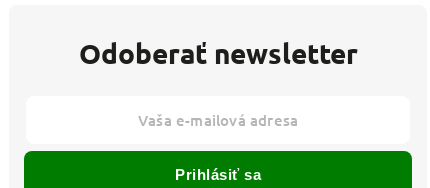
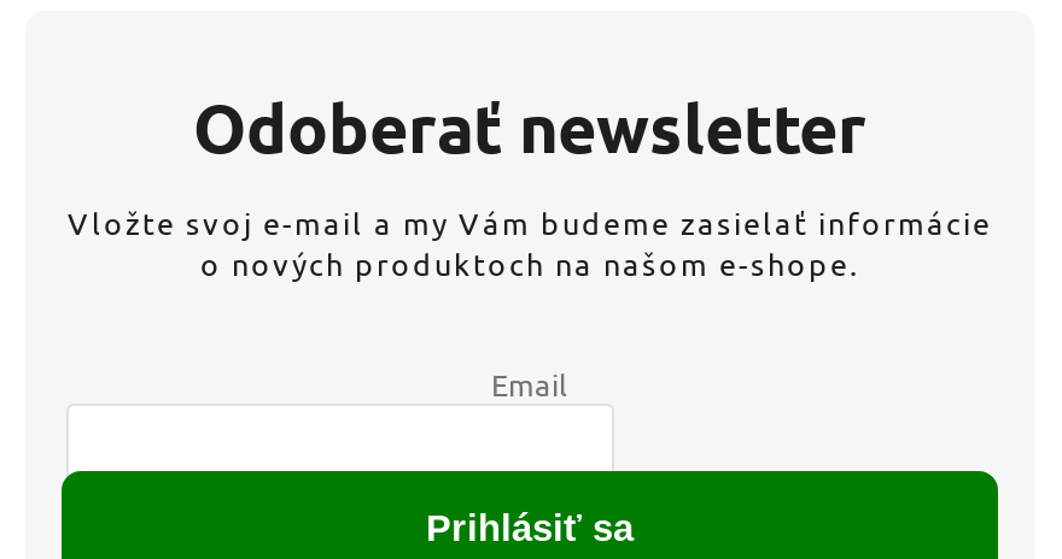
none -> [68,201,992,404] Vložte svoj e-mail a my Vám budeme zasielať informácie | o nových produktoch na našom e-shope. | Email

